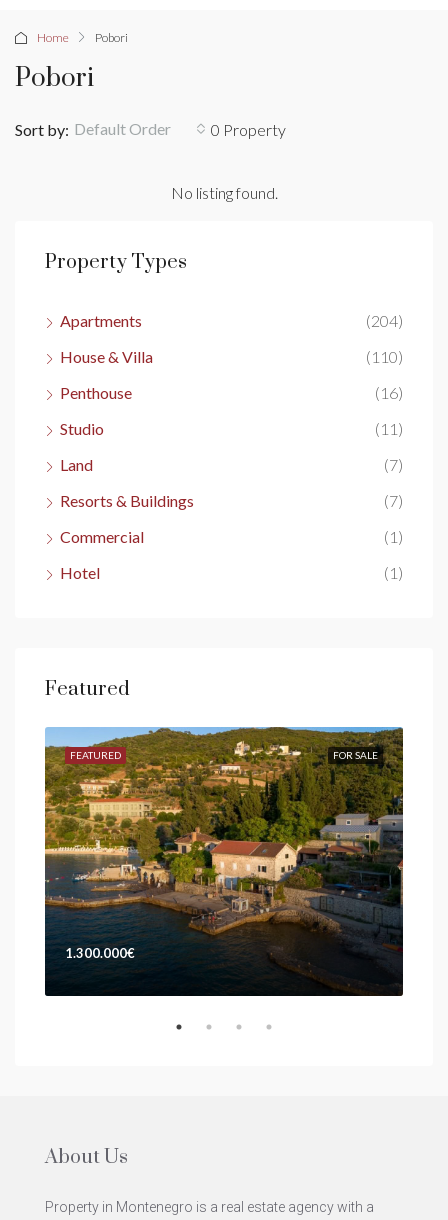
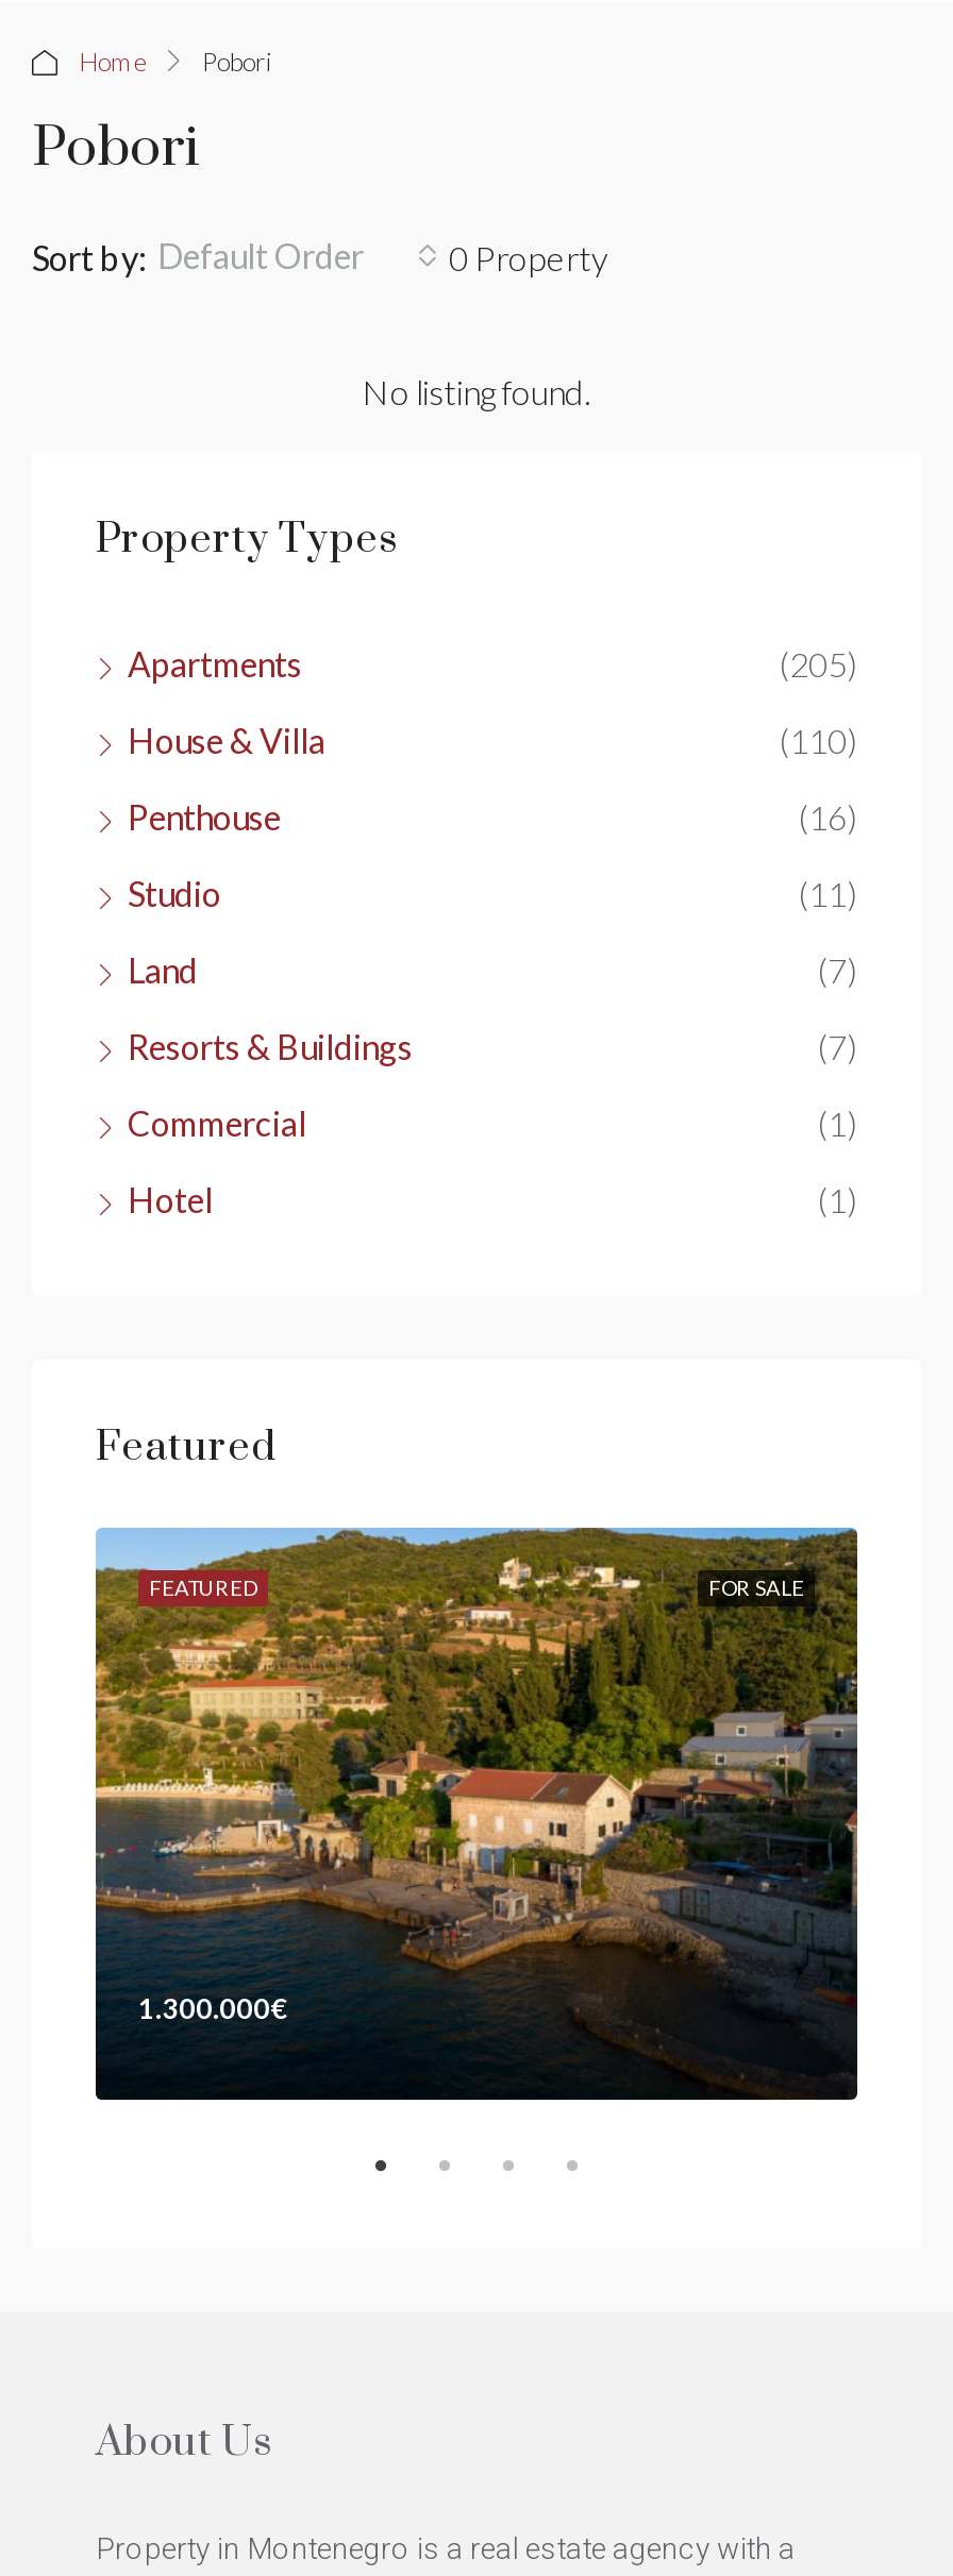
[366,311,403,330] (204) -> [779,643,857,684] (205)

